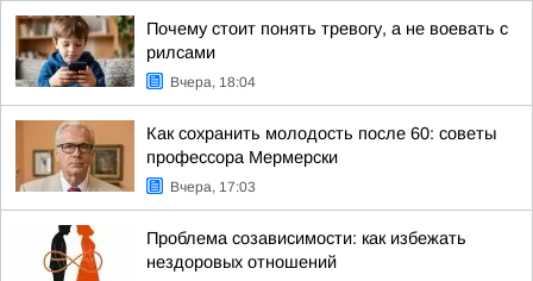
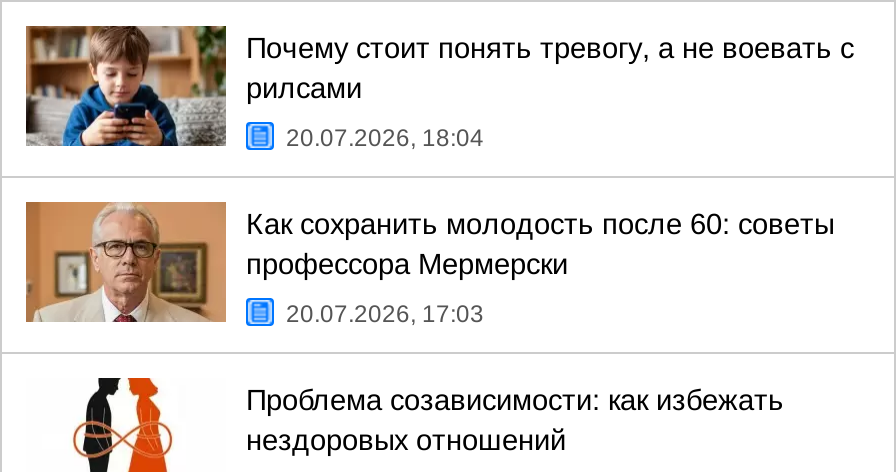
[170,74,256,90] Вчера, 18:04 -> [286,124,484,152] 20.07.2026, 18:04
[170,179,256,195] Вчера, 17:03 -> [286,300,484,328] 20.07.2026, 17:03

